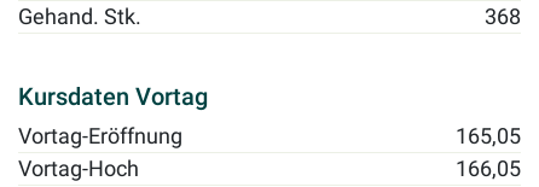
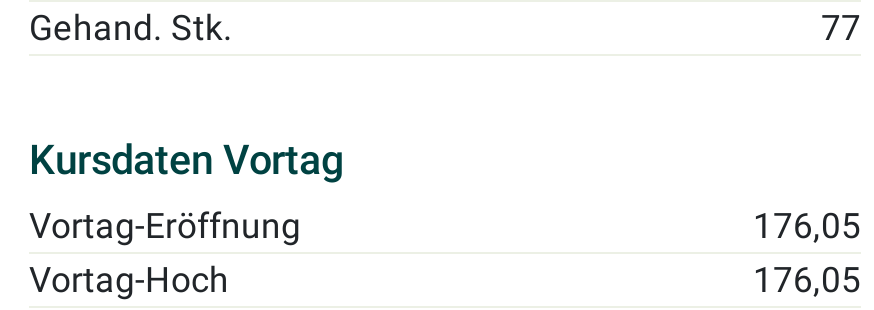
[485,5,521,29] 368 -> [821,9,861,49] 77
[456,125,521,149] 165,05 -> [753,207,861,247] 176,05
[456,157,521,181] 166,05 -> [753,261,861,301] 176,05

